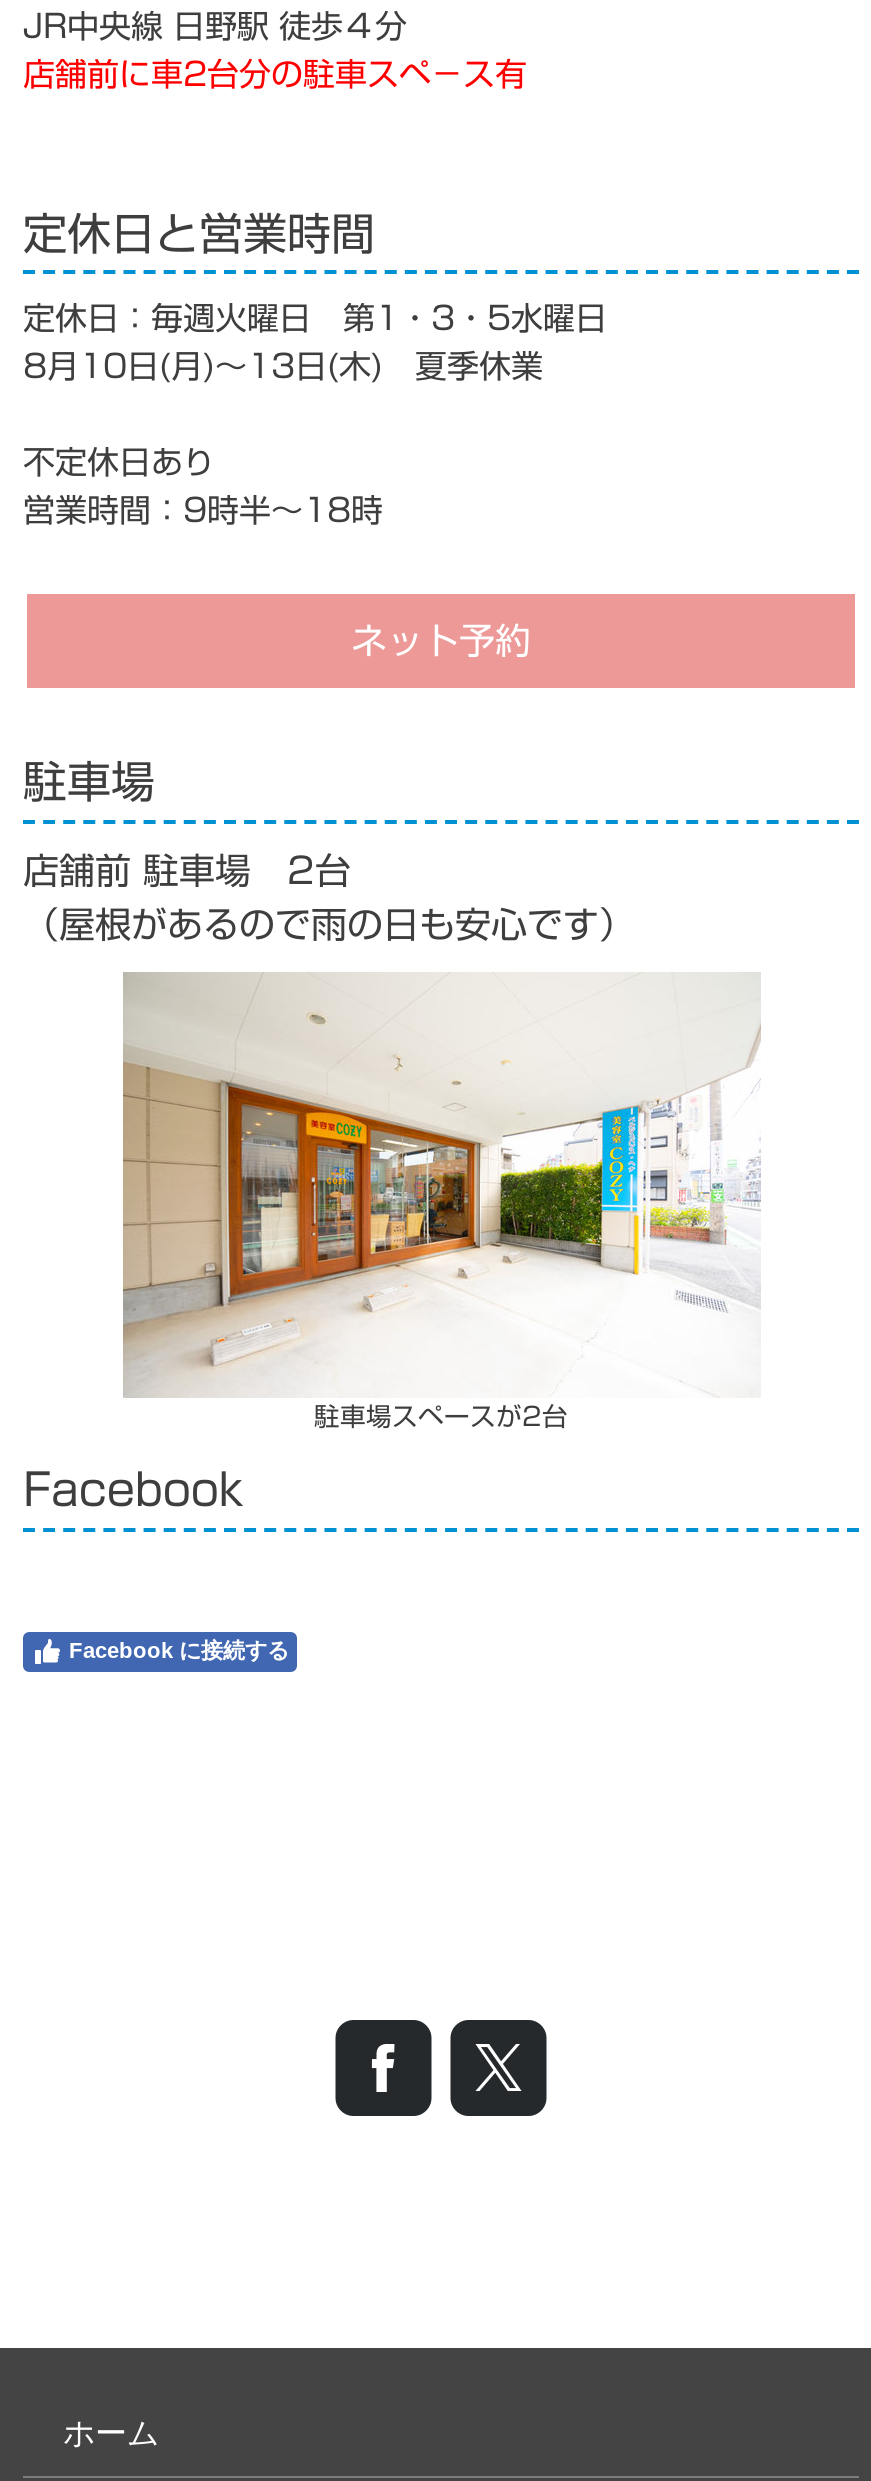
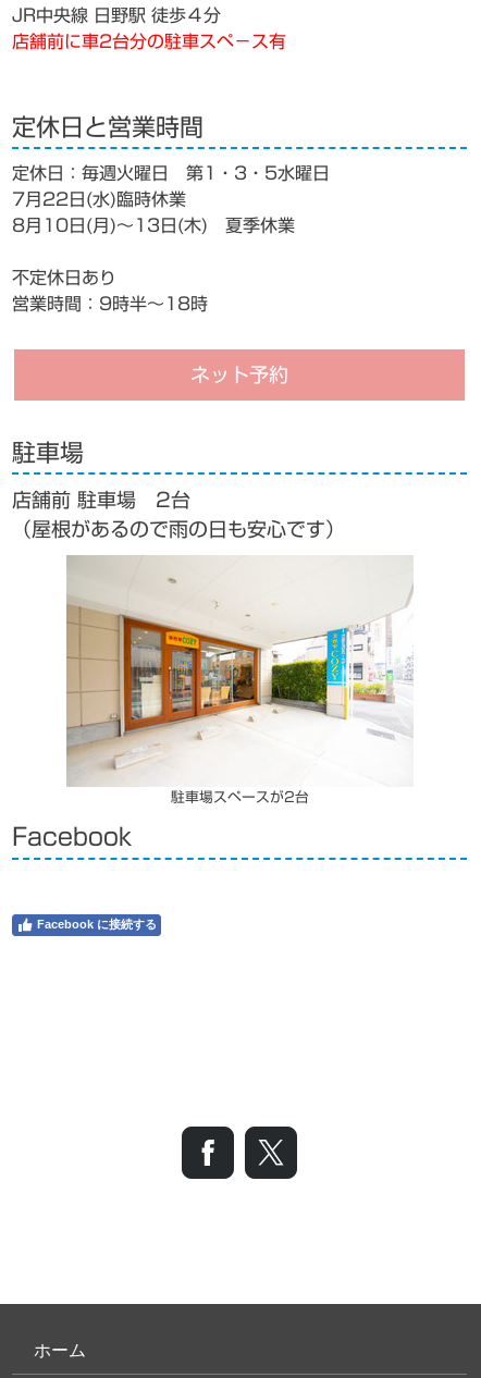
none -> [12,191,186,208] 7月22日(水)臨時休業

